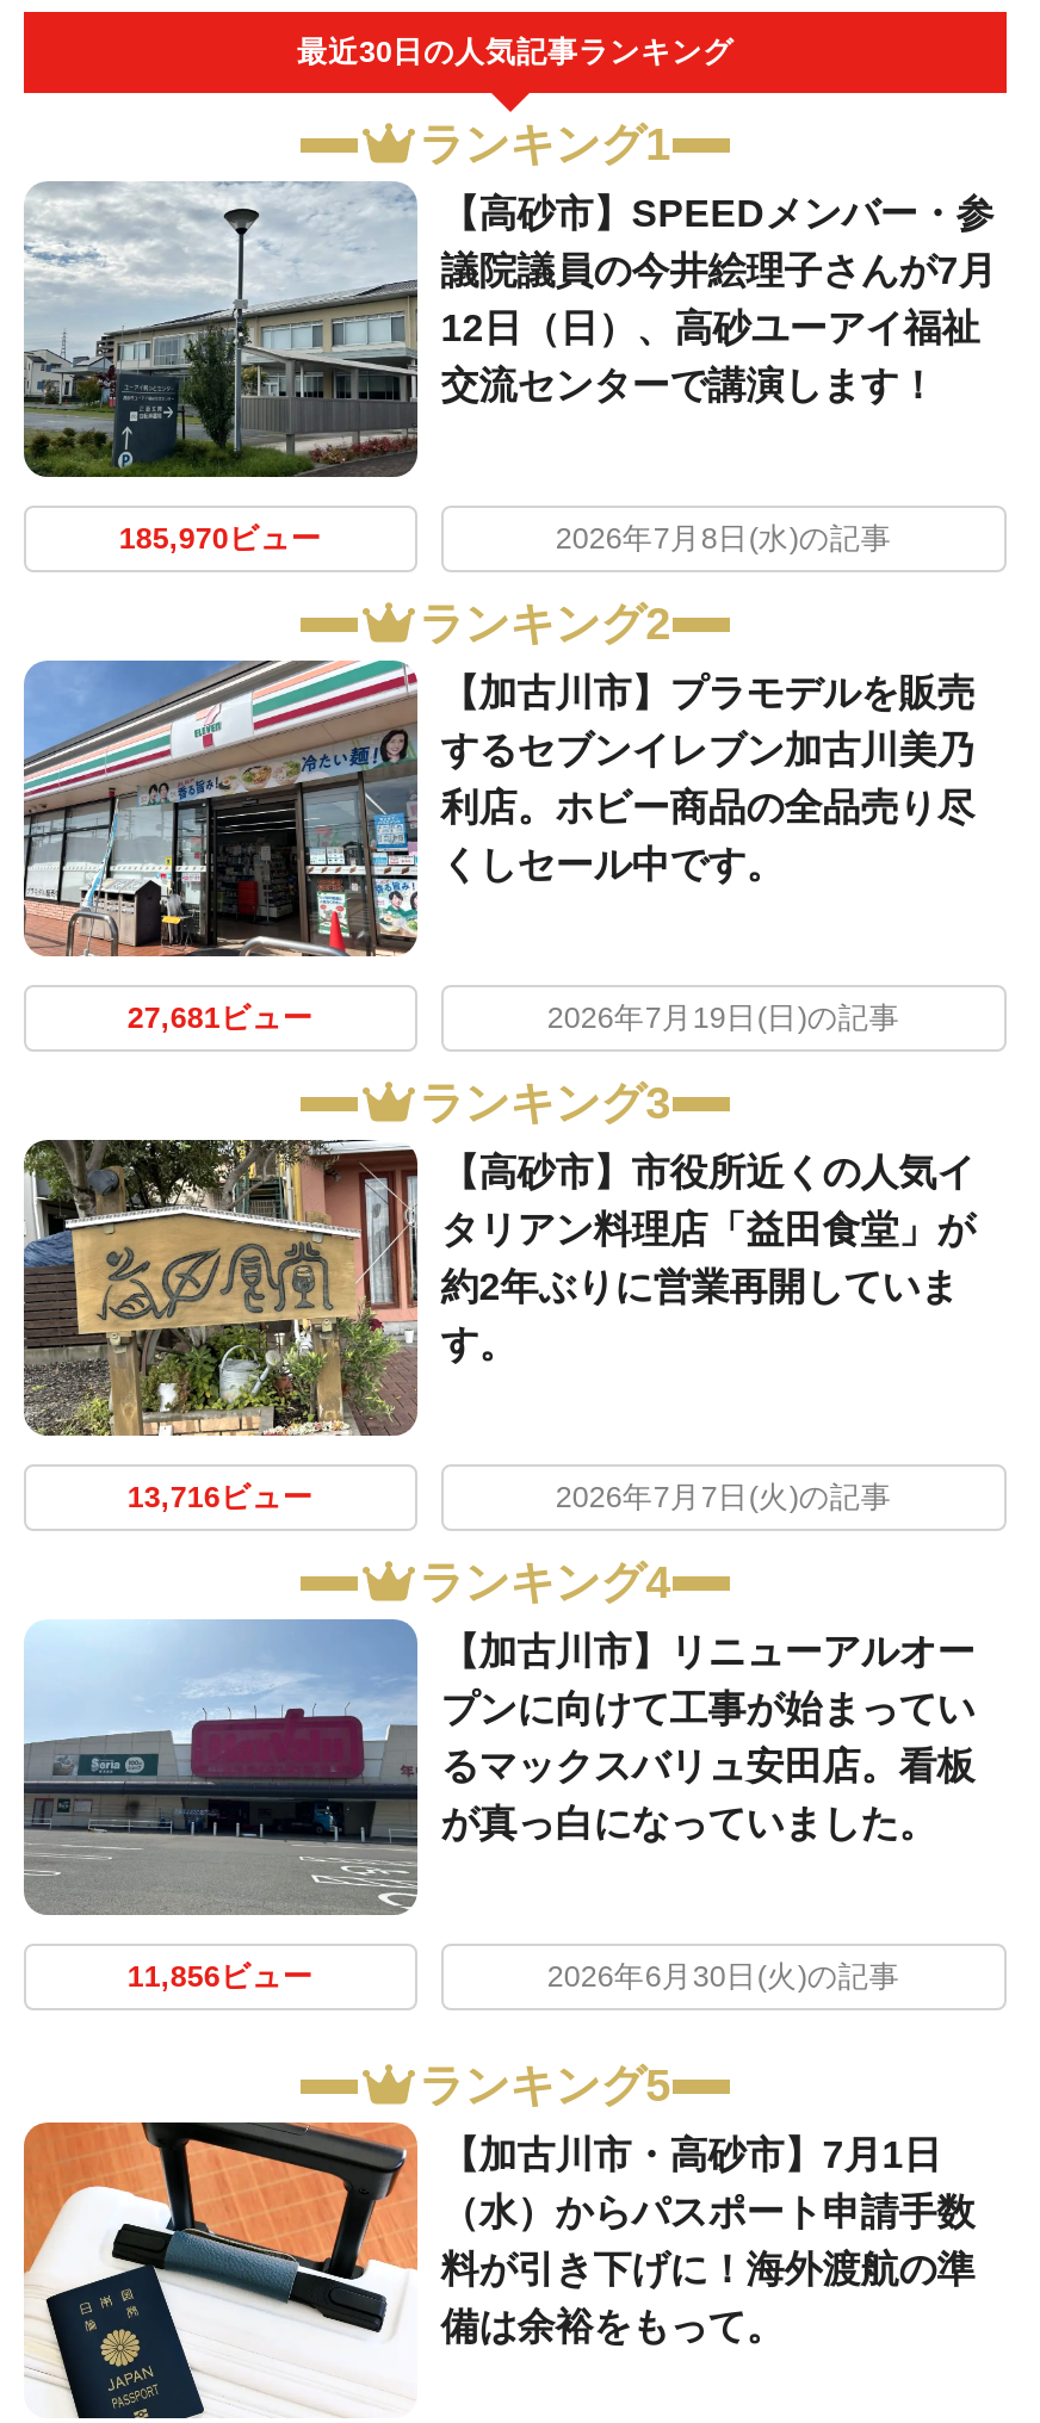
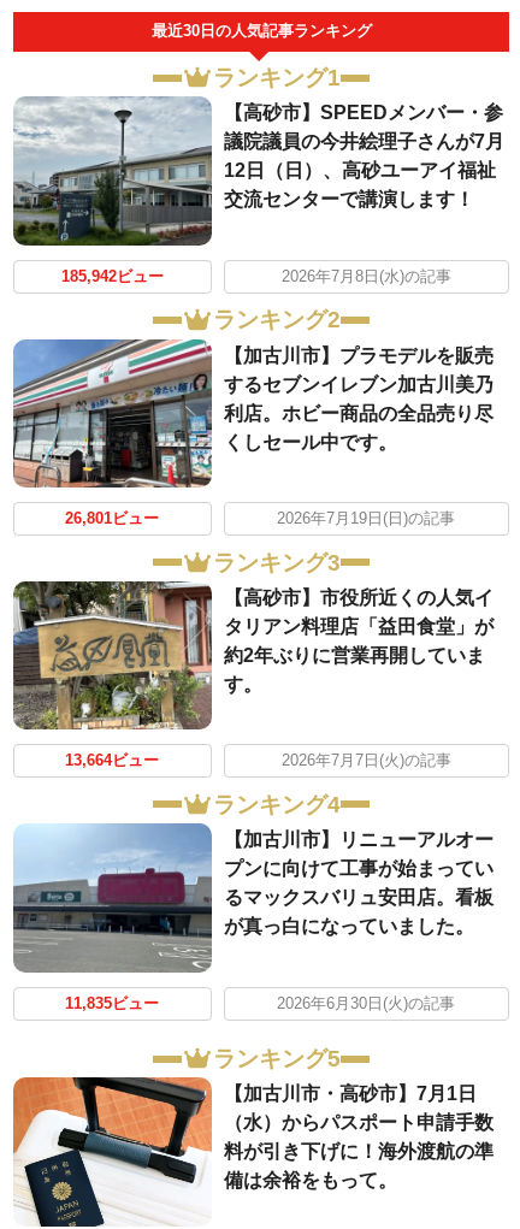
[119,522,322,555] 185,970ビュー -> [61,268,163,285] 185,942ビュー
[127,1001,313,1035] 27,681ビュー -> [65,511,159,527] 26,801ビュー
[127,1481,313,1514] 13,716ビュー -> [65,753,159,770] 13,664ビュー
[127,1960,313,1994] 11,856ビュー -> [65,995,159,1012] 11,835ビュー

